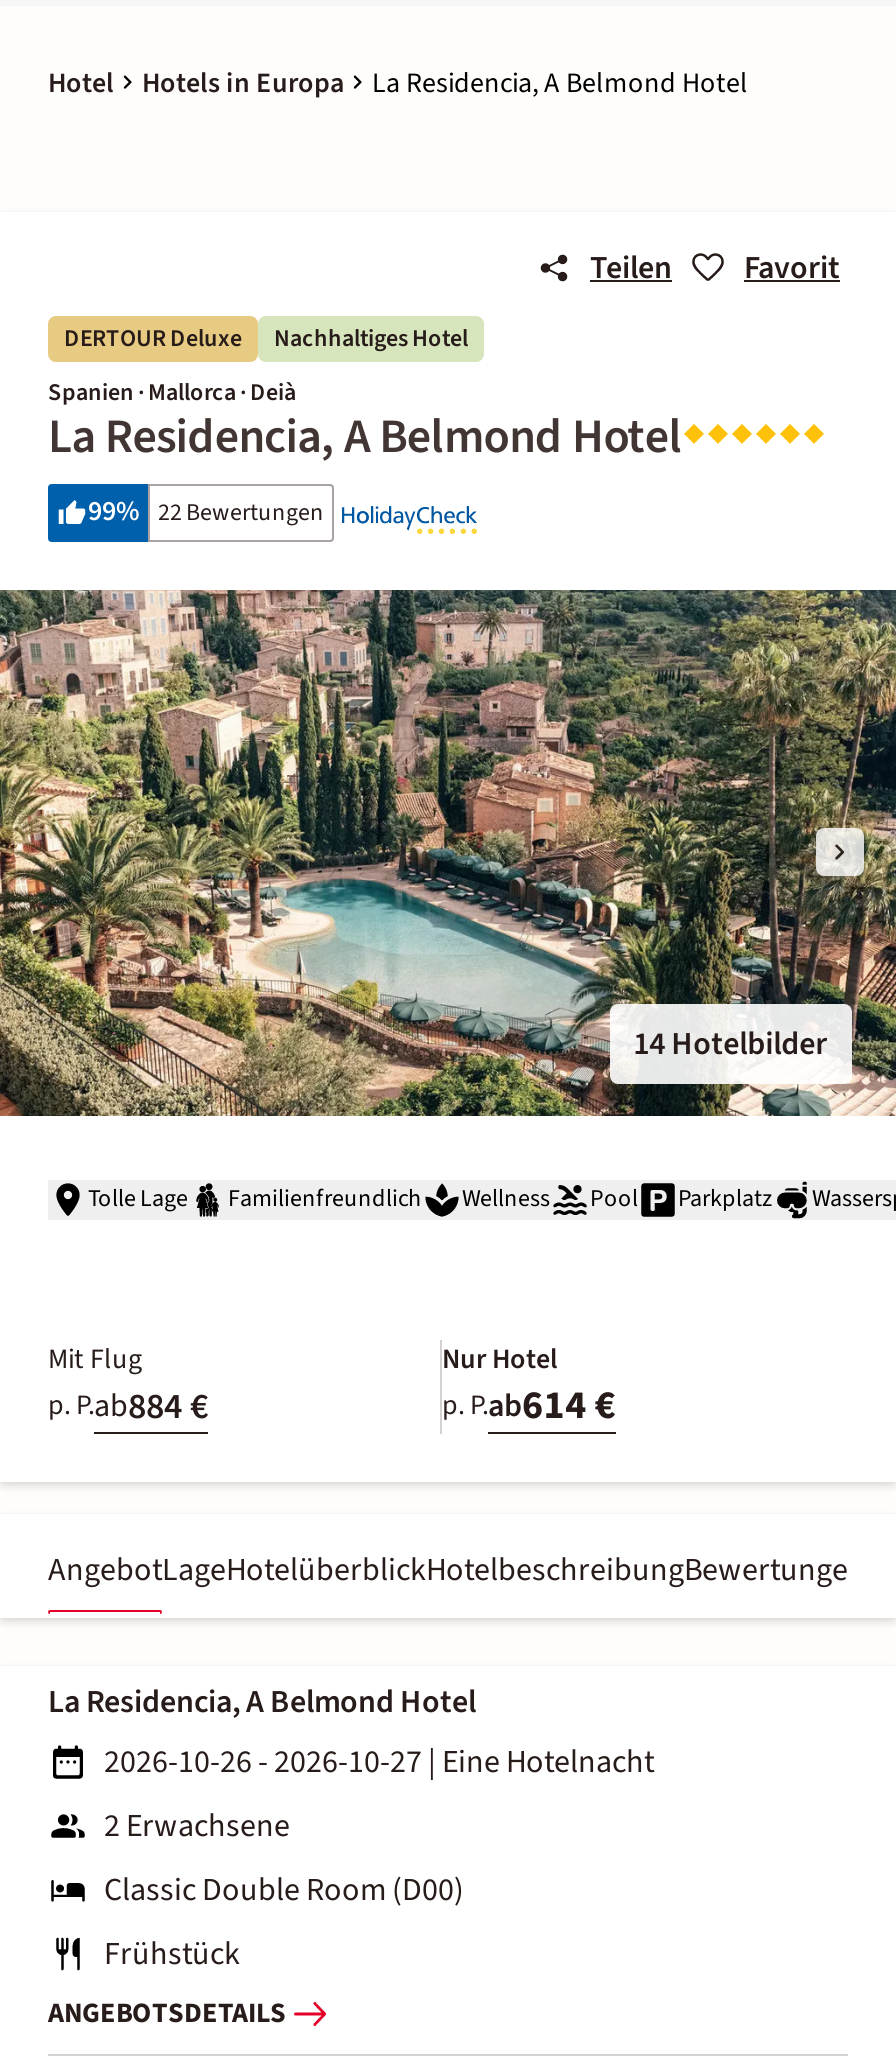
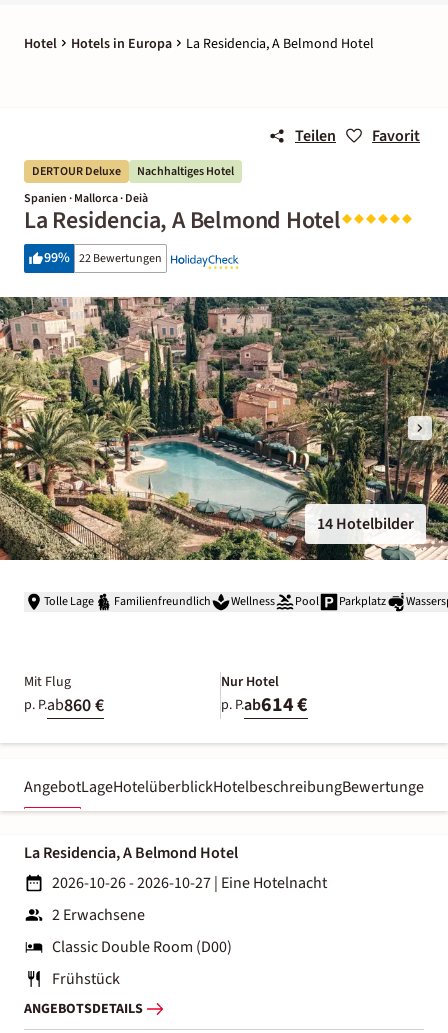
[48,1382,208,1432] p. P.ab884 € -> [24,693,104,718] p. P.ab860 €

